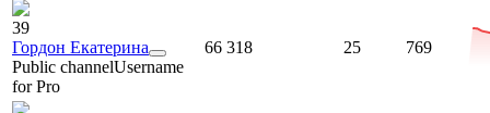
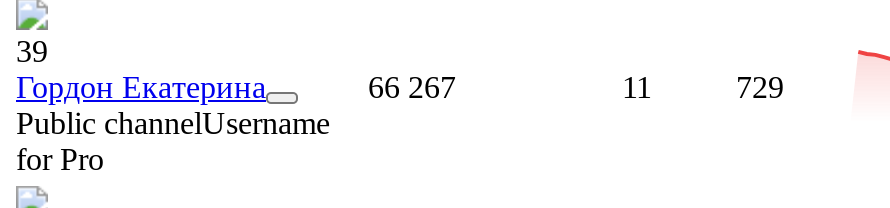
[205,38,253,56] 66 318 -> [368,70,456,104] 66 267
[343,38,361,56] 25 -> [622,70,652,104] 11
[406,38,432,56] 769 -> [736,70,784,104] 729

